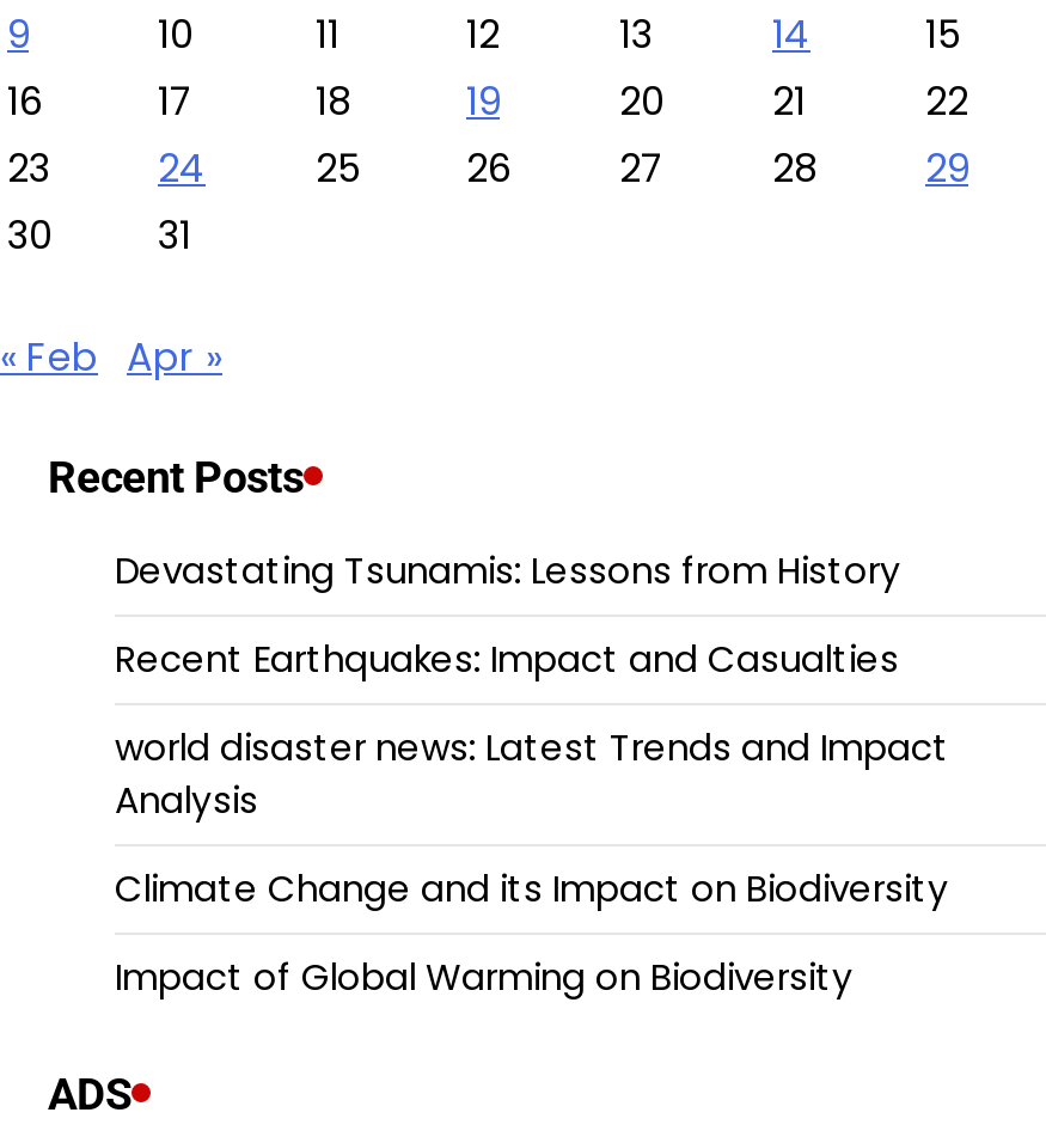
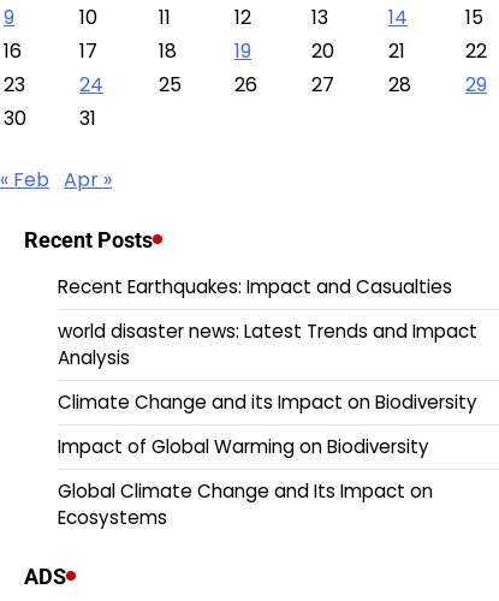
[115,545,901,595] Devastating Tsunamis: Lessons from History -> none
moved [115,633,949,1002] -> [58,274,477,459]: Recent Earthquakes: Impact and Casualties | world disaster news: Latest Trends and Impact | Analysis | Climate Change and its Impact on Biodiversity | Impact of Global Warming on Biodiversity
none -> [58,478,433,530] Global Climate Change and Its Impact on | Ecosystems

